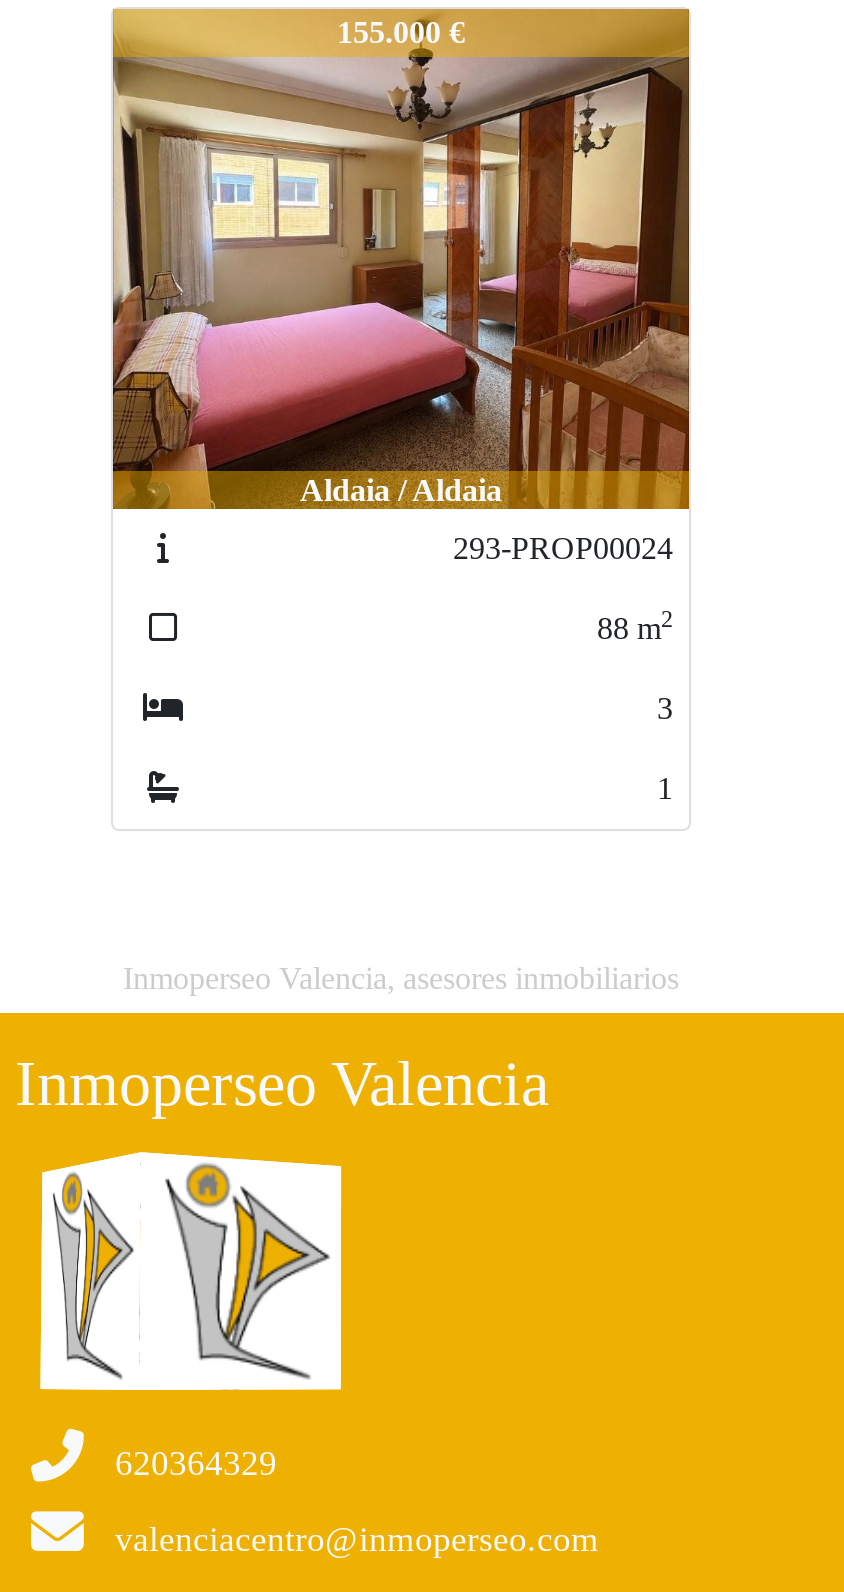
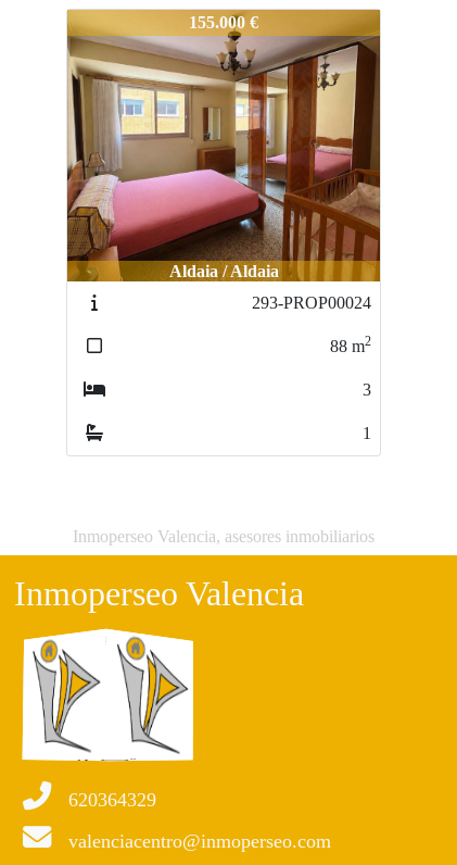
[29,1149,345,1391] [image] -> [21,627,194,762] [image]

